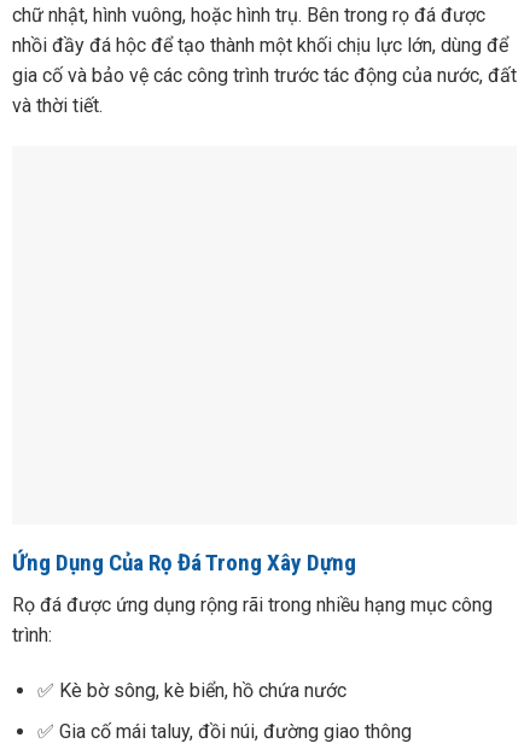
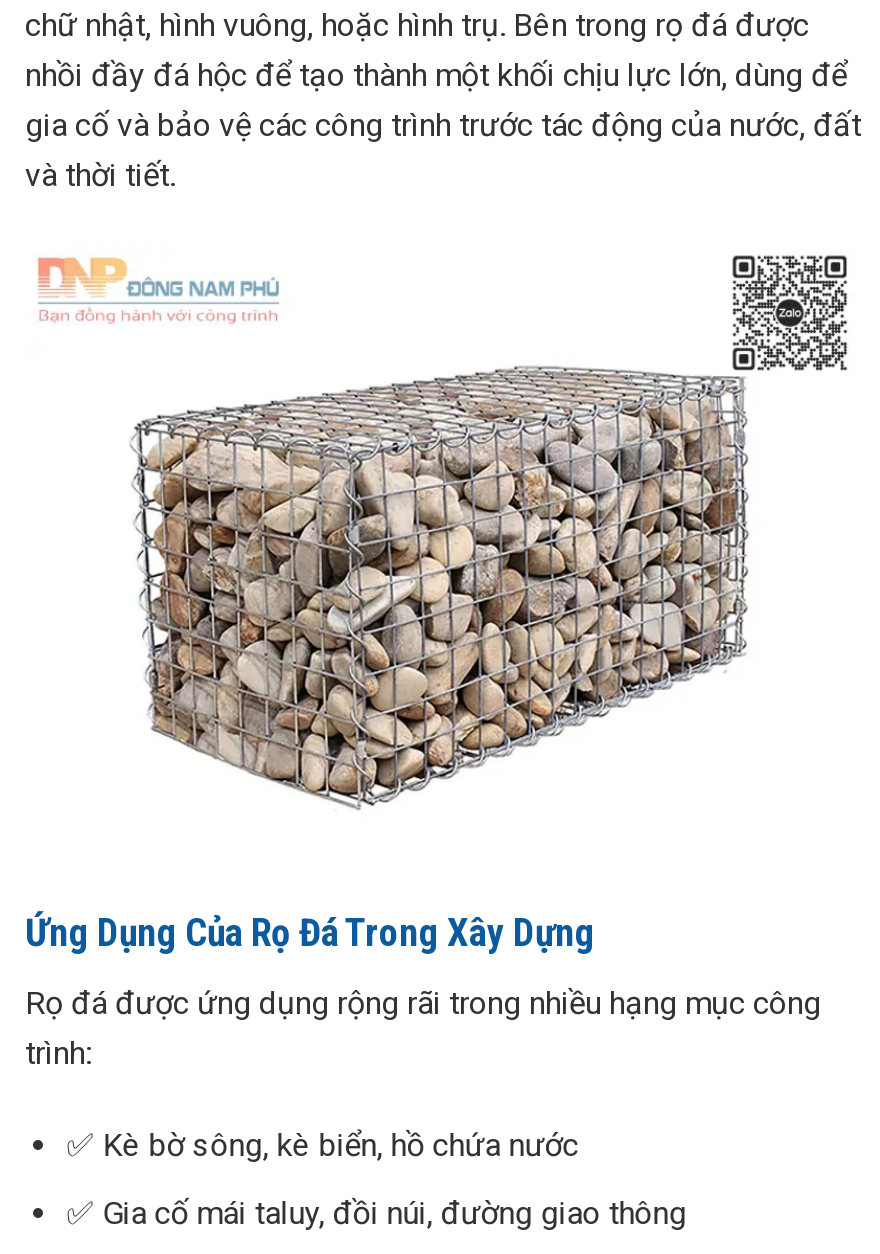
none -> [37,254,849,810] [image]

